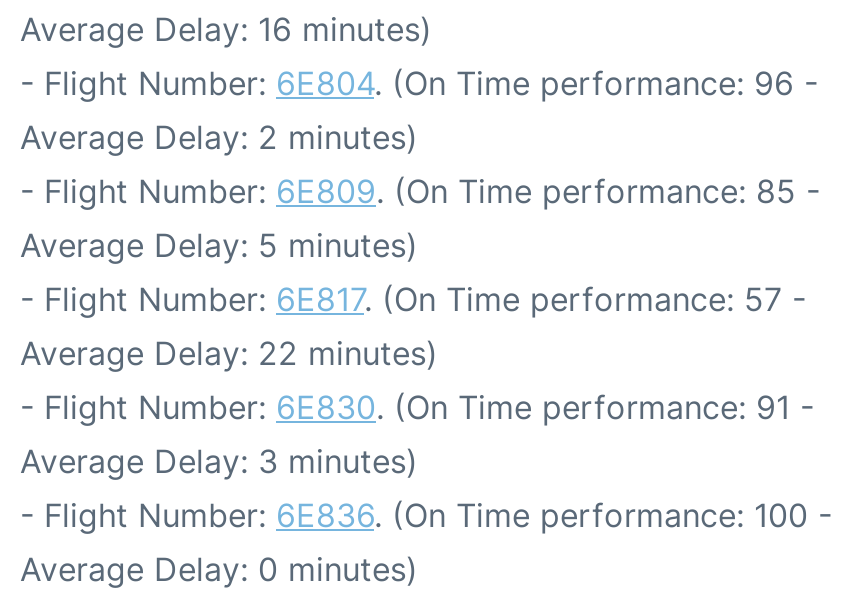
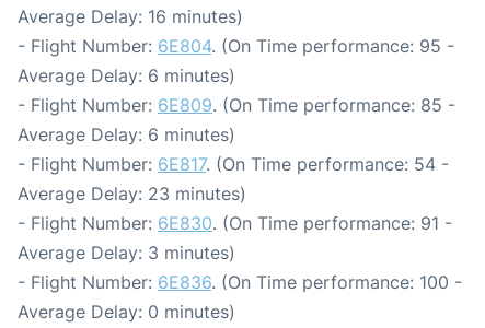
[20,63,818,103] - Flight Number: 6E804. (On Time performance: 96 - -> [18,35,454,57] - Flight Number: 6E804. (On Time performance: 95 -
[20,117,418,157] Average Delay: 2 minutes) -> [18,65,235,86] Average Delay: 6 minutes)
[20,225,418,265] Average Delay: 5 minutes) -> [18,124,235,146] Average Delay: 6 minutes)
[20,279,806,319] - Flight Number: 6E817. (On Time performance: 57 - -> [18,153,449,175] - Flight Number: 6E817. (On Time performance: 54 -
[20,333,438,373] Average Delay: 22 minutes) -> [18,183,246,205] Average Delay: 23 minutes)

